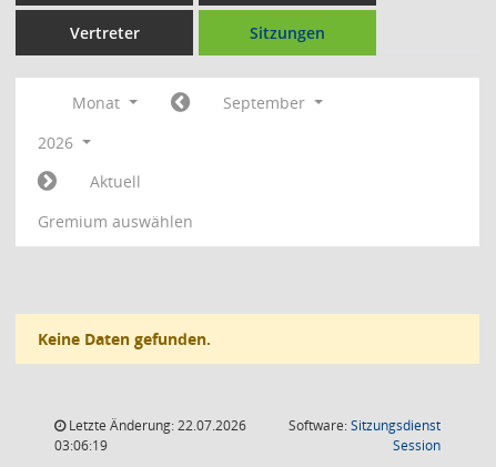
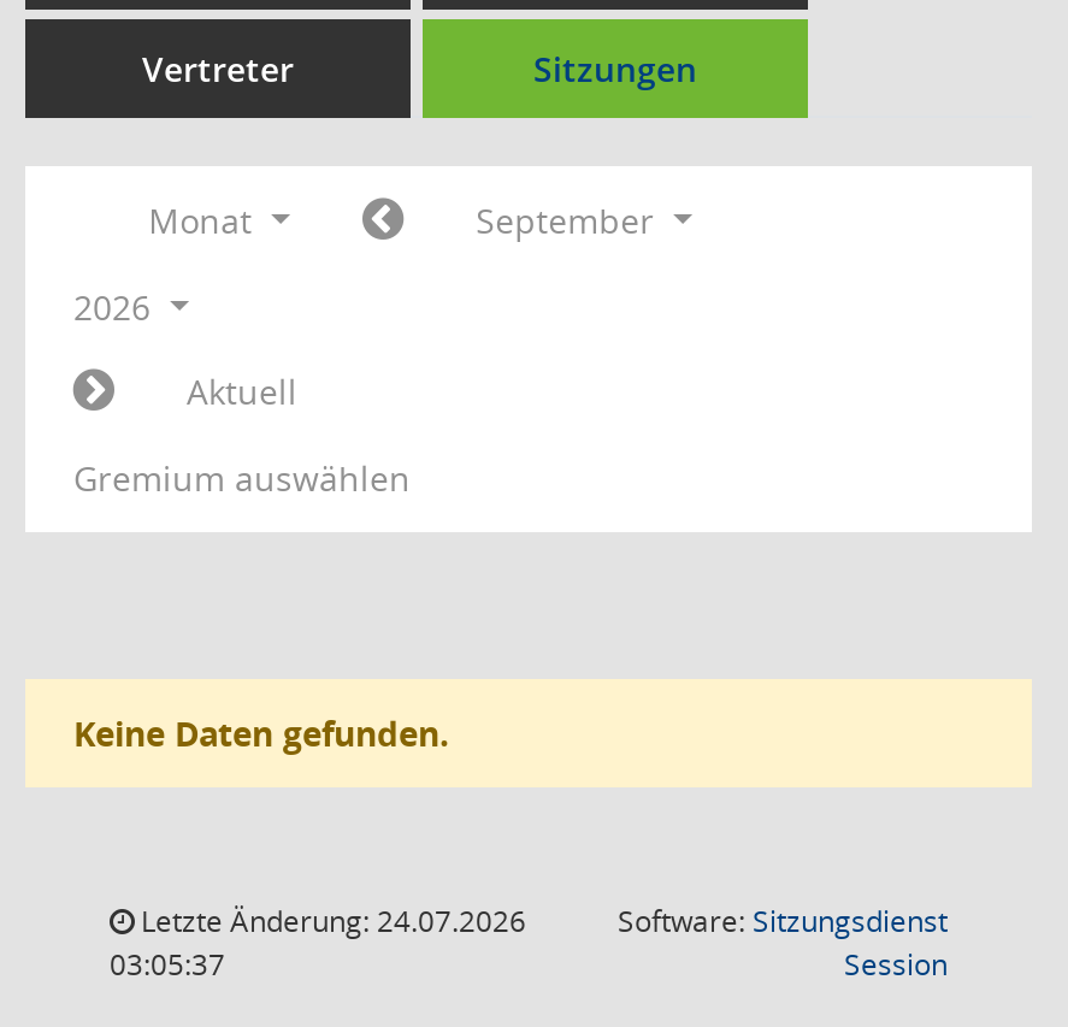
[65,416,246,435] Letzte Änderung: 22.07.2026 -> [134,901,526,942] Letzte Änderung: 24.07.2026
[54,436,108,455] 03:06:19 -> [110,944,225,985] 03:05:37

